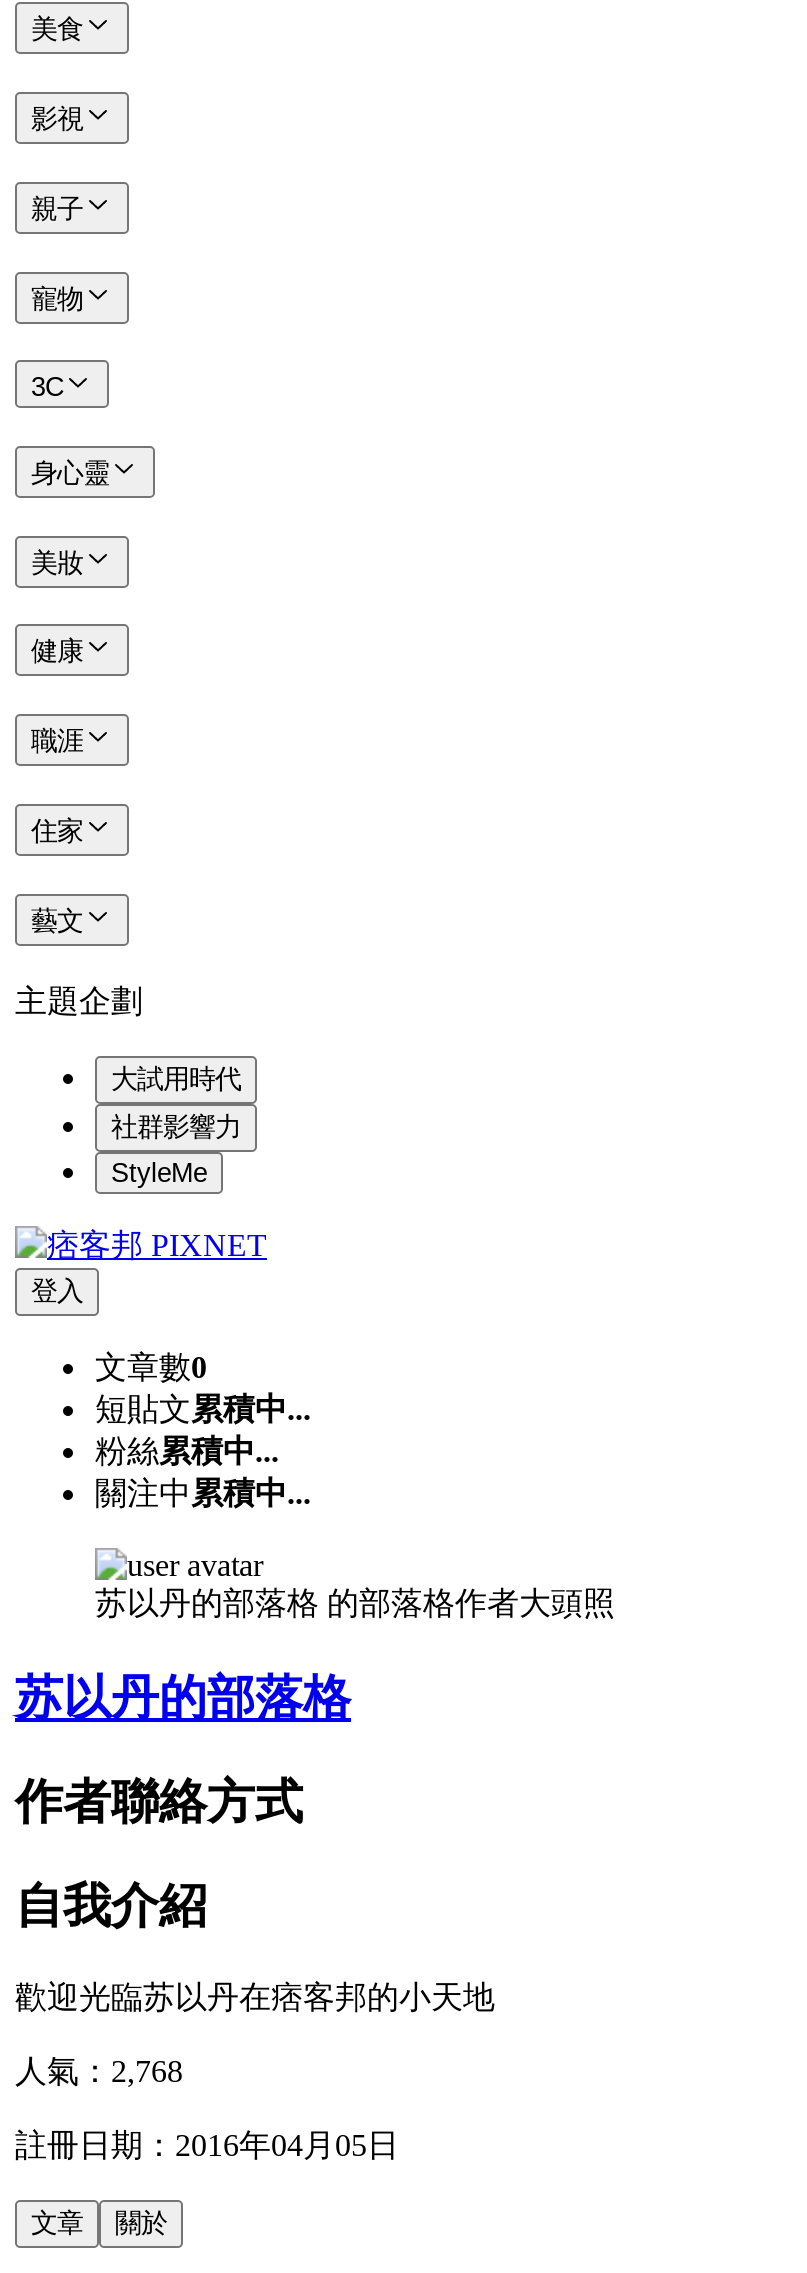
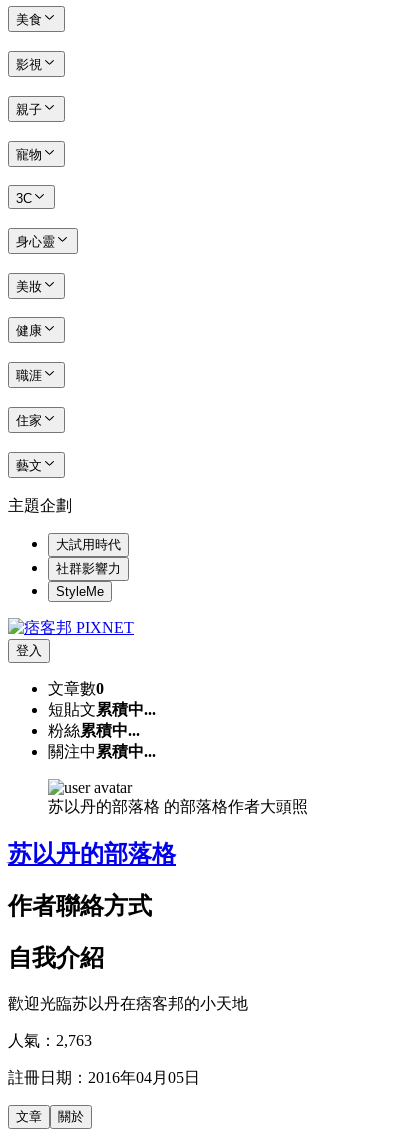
[15,2054,183,2088] 人氣：2,768 -> [8,1032,92,1049] 人氣：2,763

